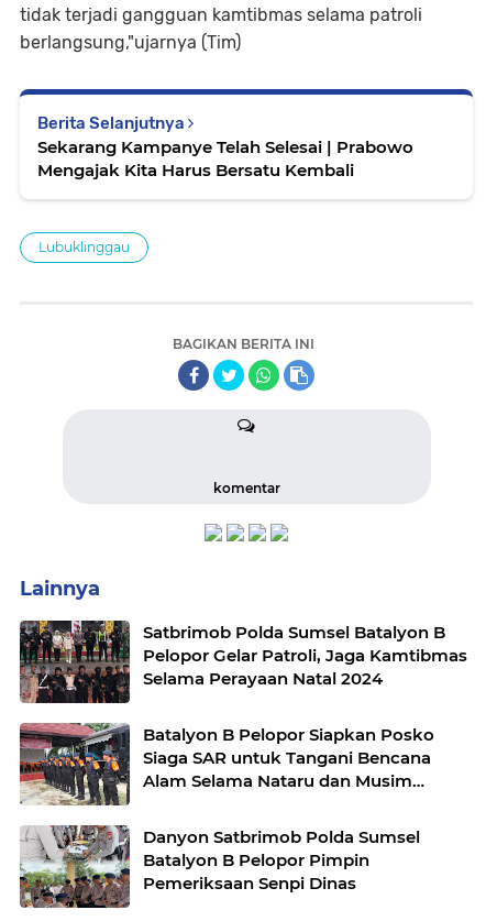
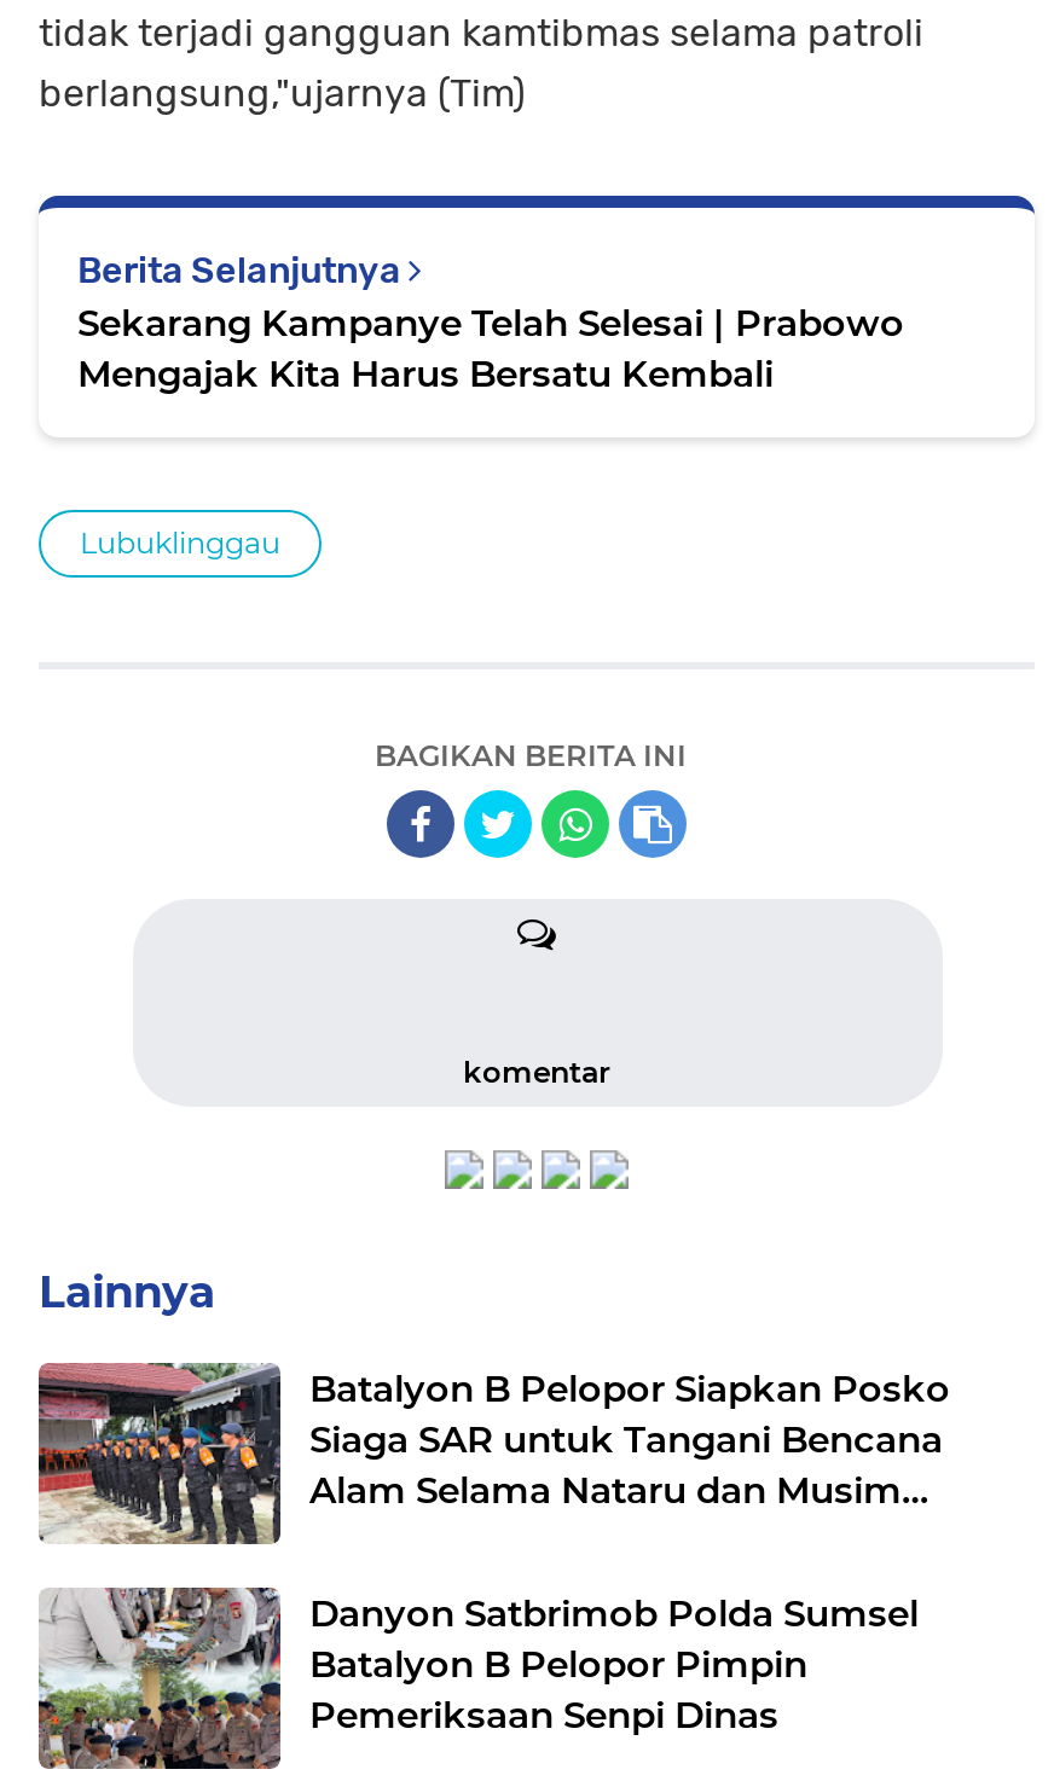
[19,620,467,704] [image] | Satbrimob Polda Sumsel Batalyon B | Pelopor Gelar Patroli, Jaga Kamtibmas | Selama Perayaan Natal 2024 -> none

